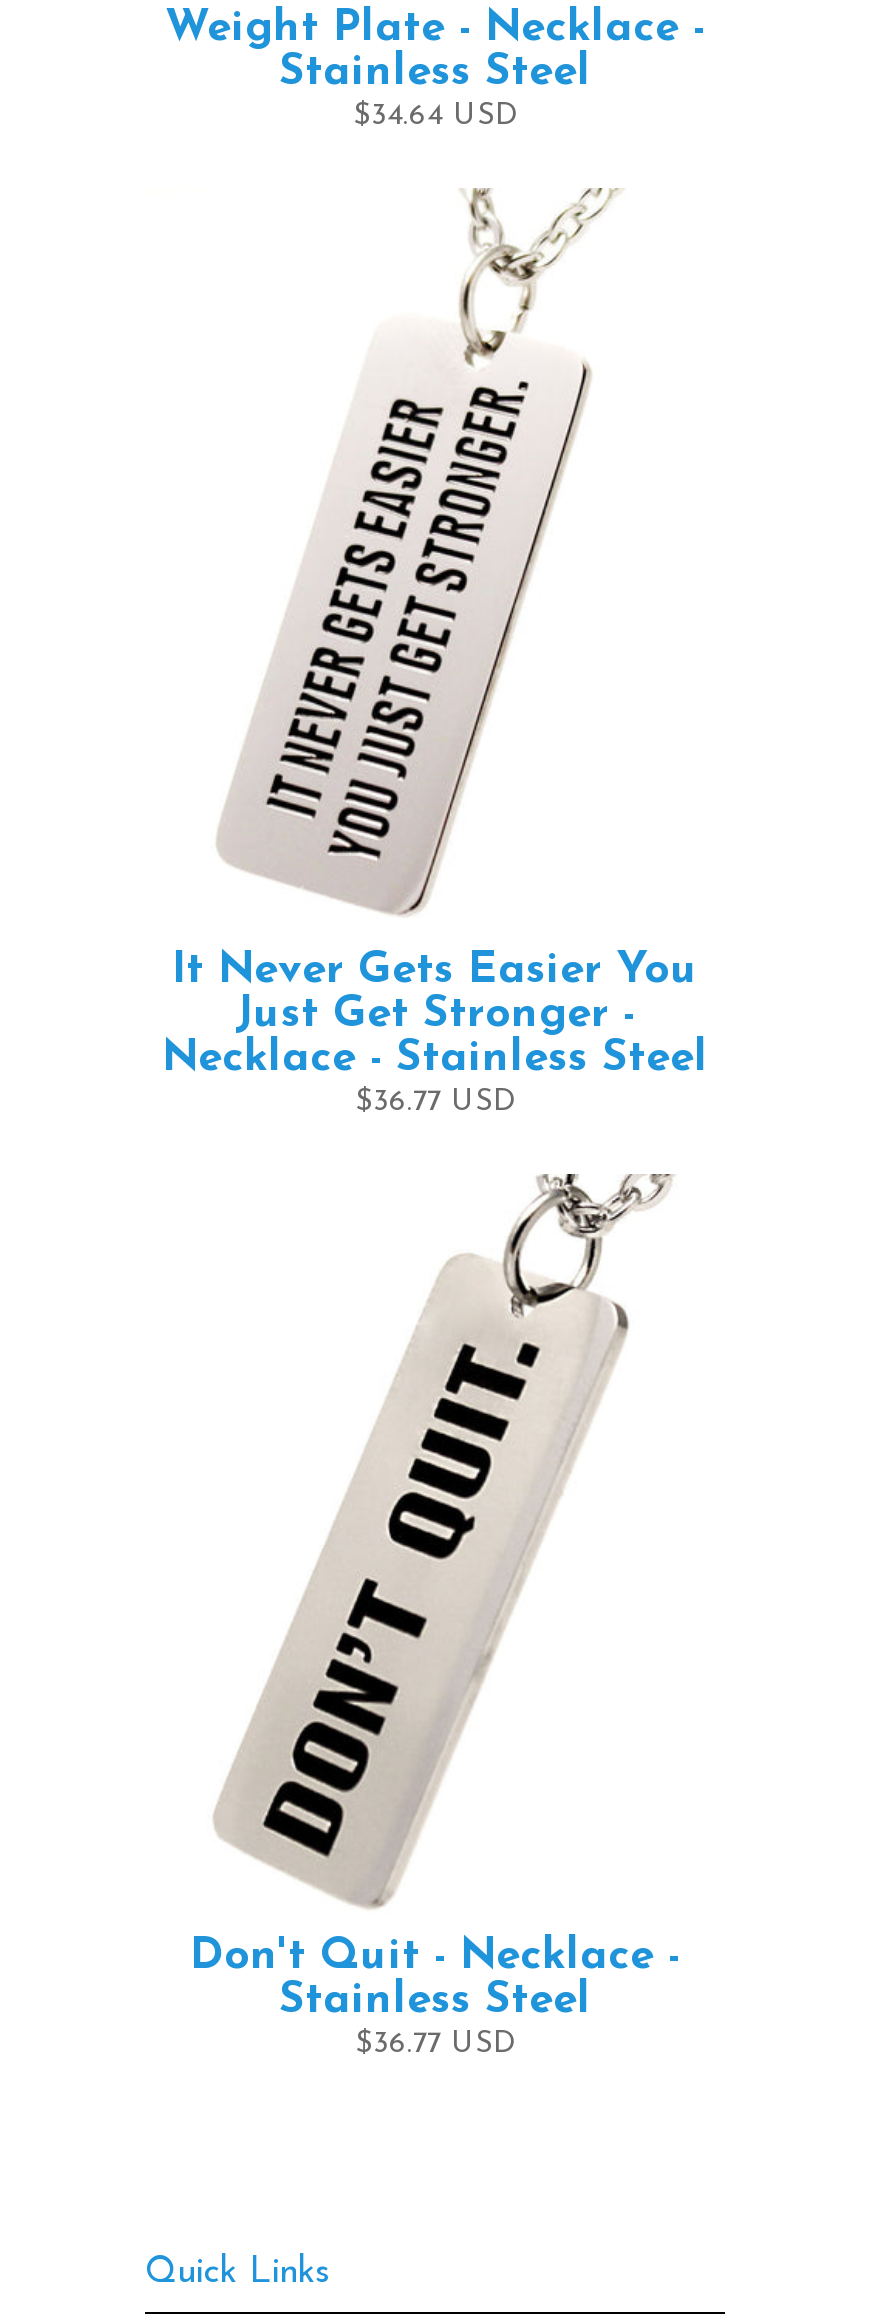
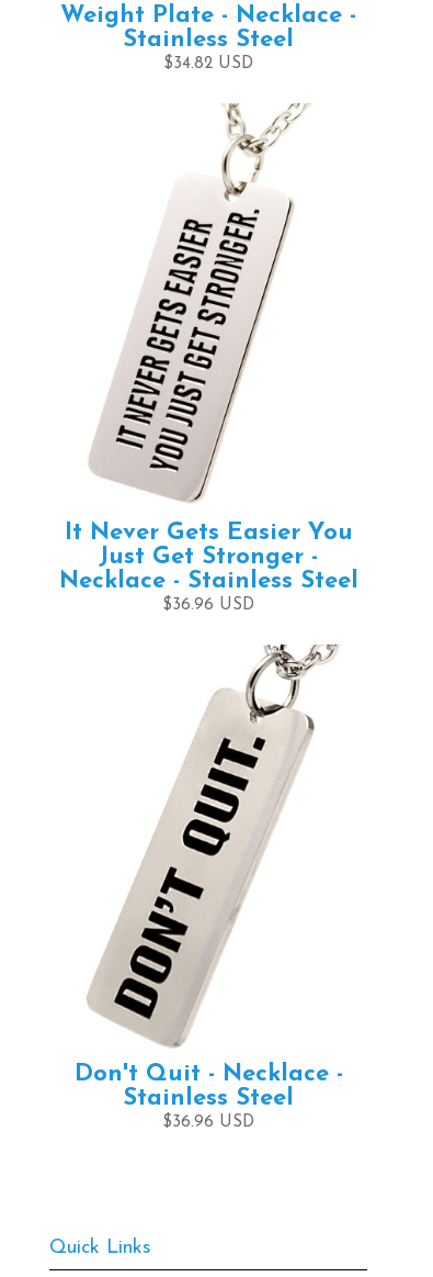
[353,101,517,131] $34.64 USD -> [163,56,253,72] $34.82 USD
[355,1088,515,1118] $36.77 USD -> [162,597,254,614] $36.96 USD
[355,2030,515,2060] $36.77 USD -> [162,1115,254,1131] $36.96 USD

